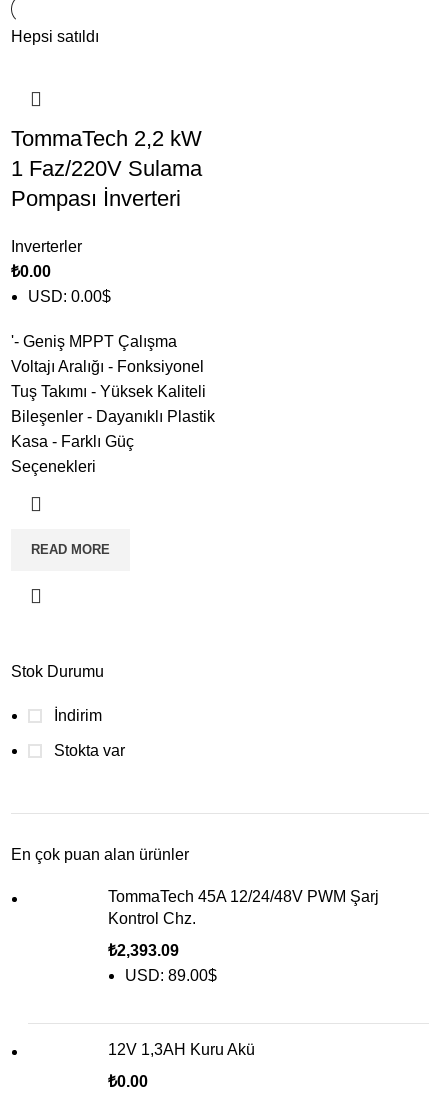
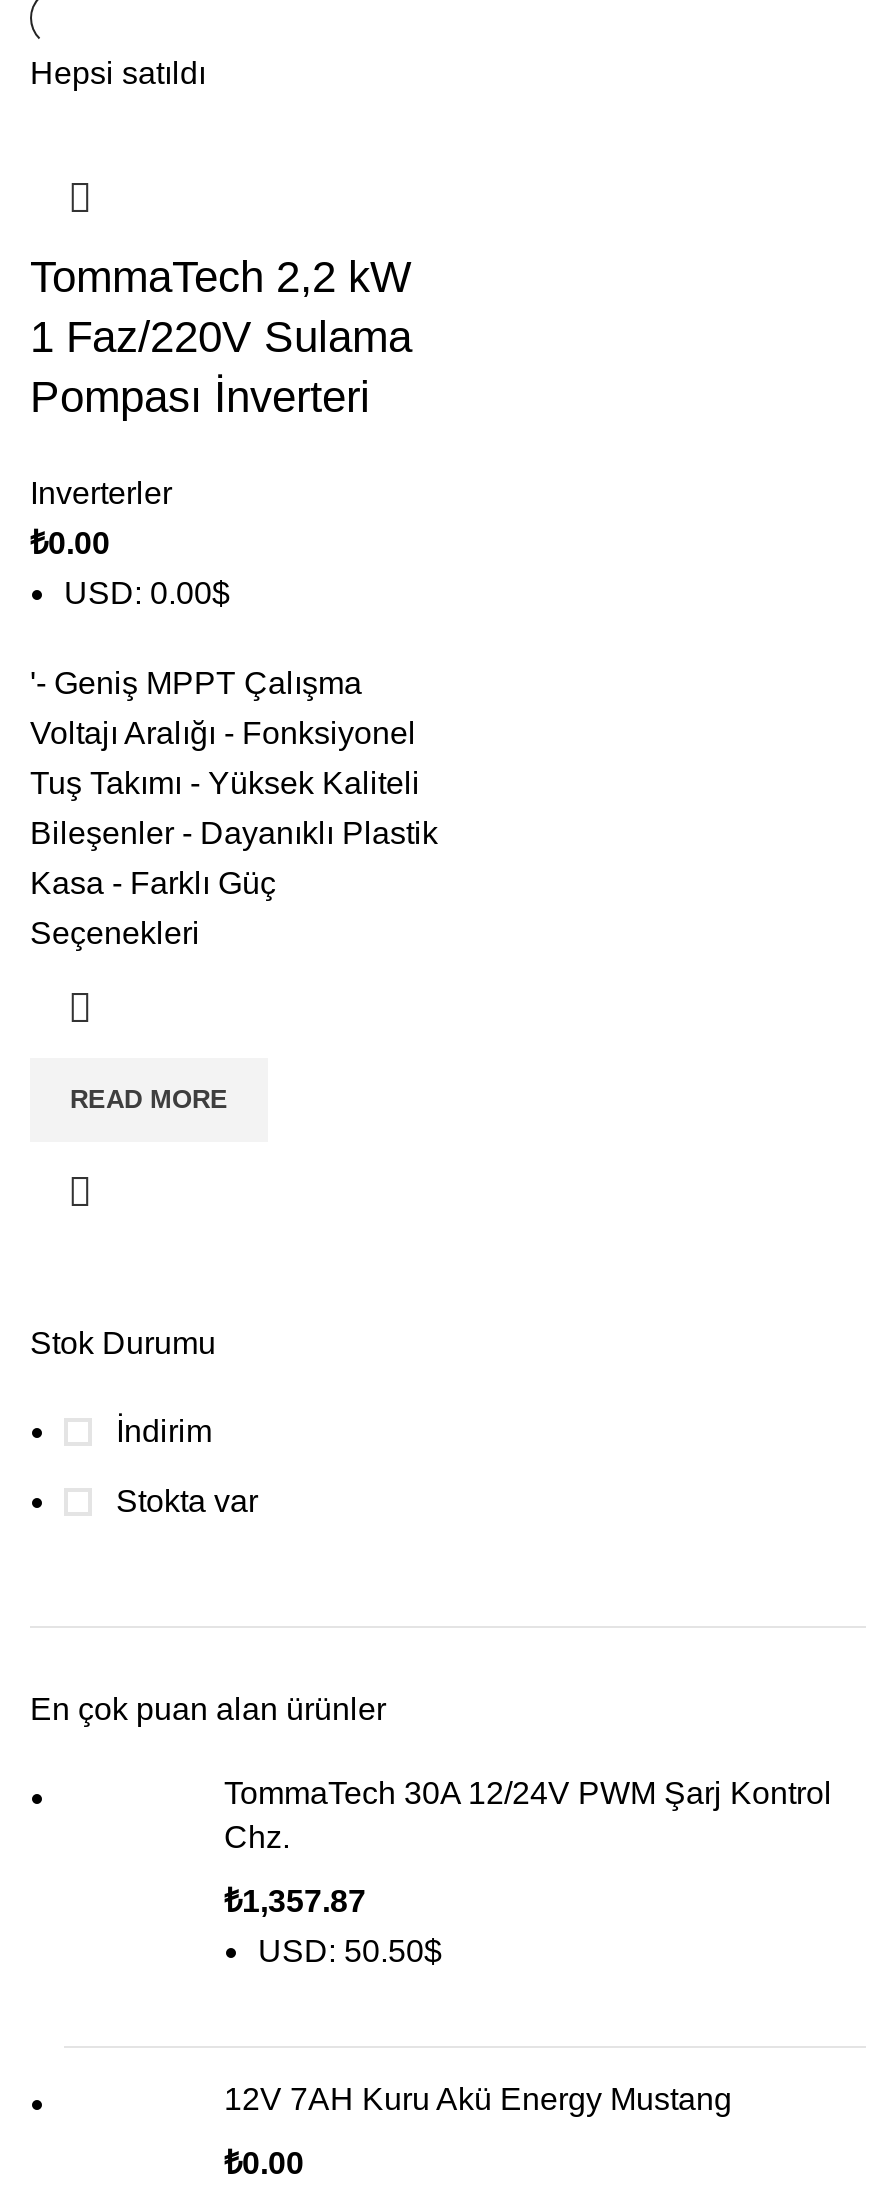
[108,888,379,927] TommaTech 45A 12/24/48V PWM Şarj | Kontrol Chz. -> [224,1776,832,1854] TommaTech 30A 12/24V PWM Şarj Kontrol | Chz.
[108,942,179,959] ₺2,393.09 -> [224,1884,366,1918] ₺1,357.87
[125,967,217,984] USD: 89.00$ -> [258,1934,442,1968] USD: 50.50$
[108,1041,255,1058] 12V 1,3AH Kuru Akü -> [224,2082,732,2116] 12V 7AH Kuru Akü Energy Mustang

